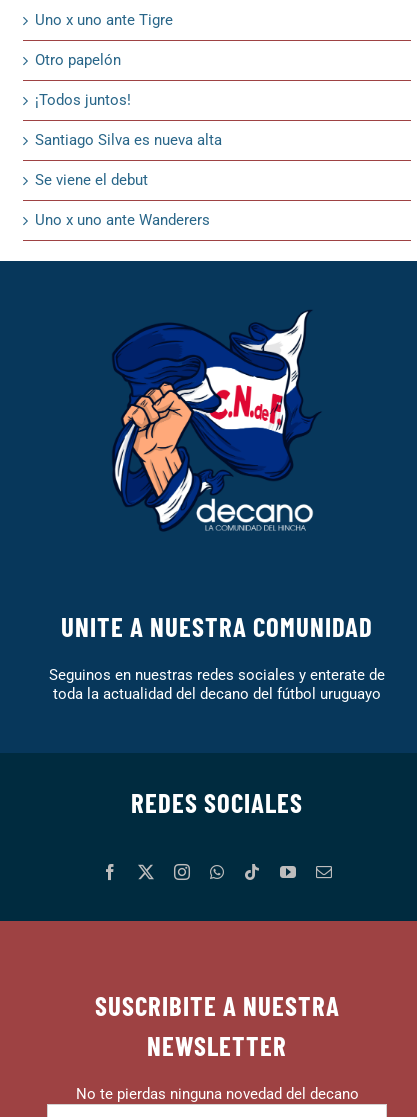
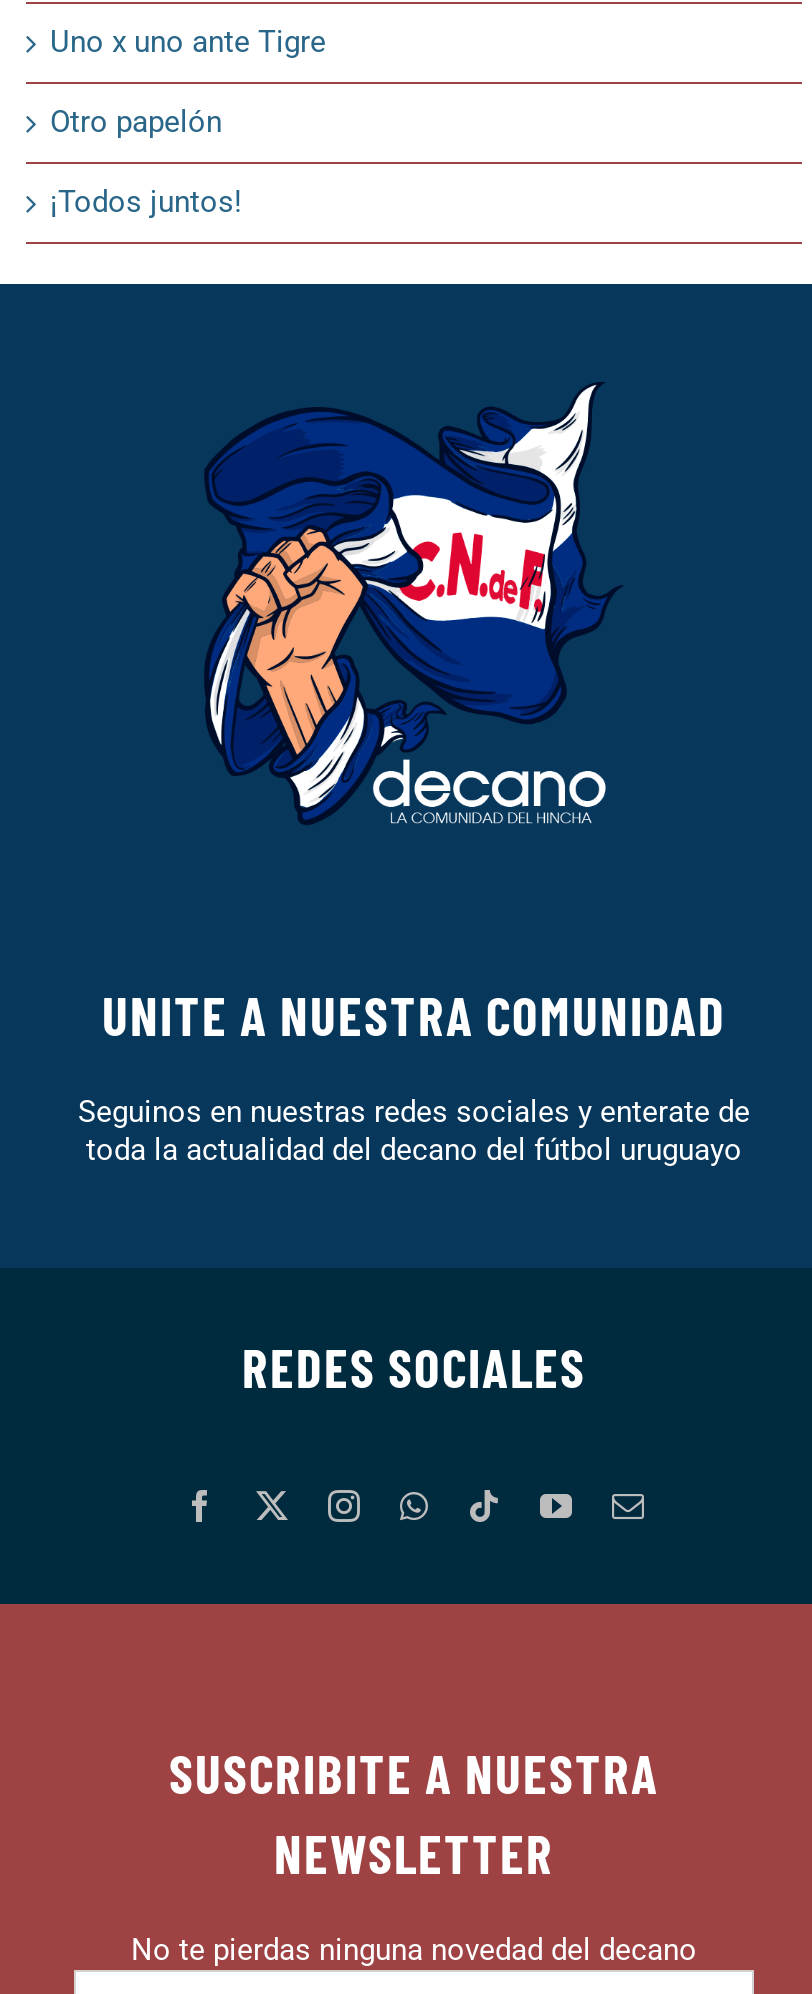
[35,131,222,229] Santiago Silva es nueva alta | Se viene el debut | Uno x uno ante Wanderers -> none

